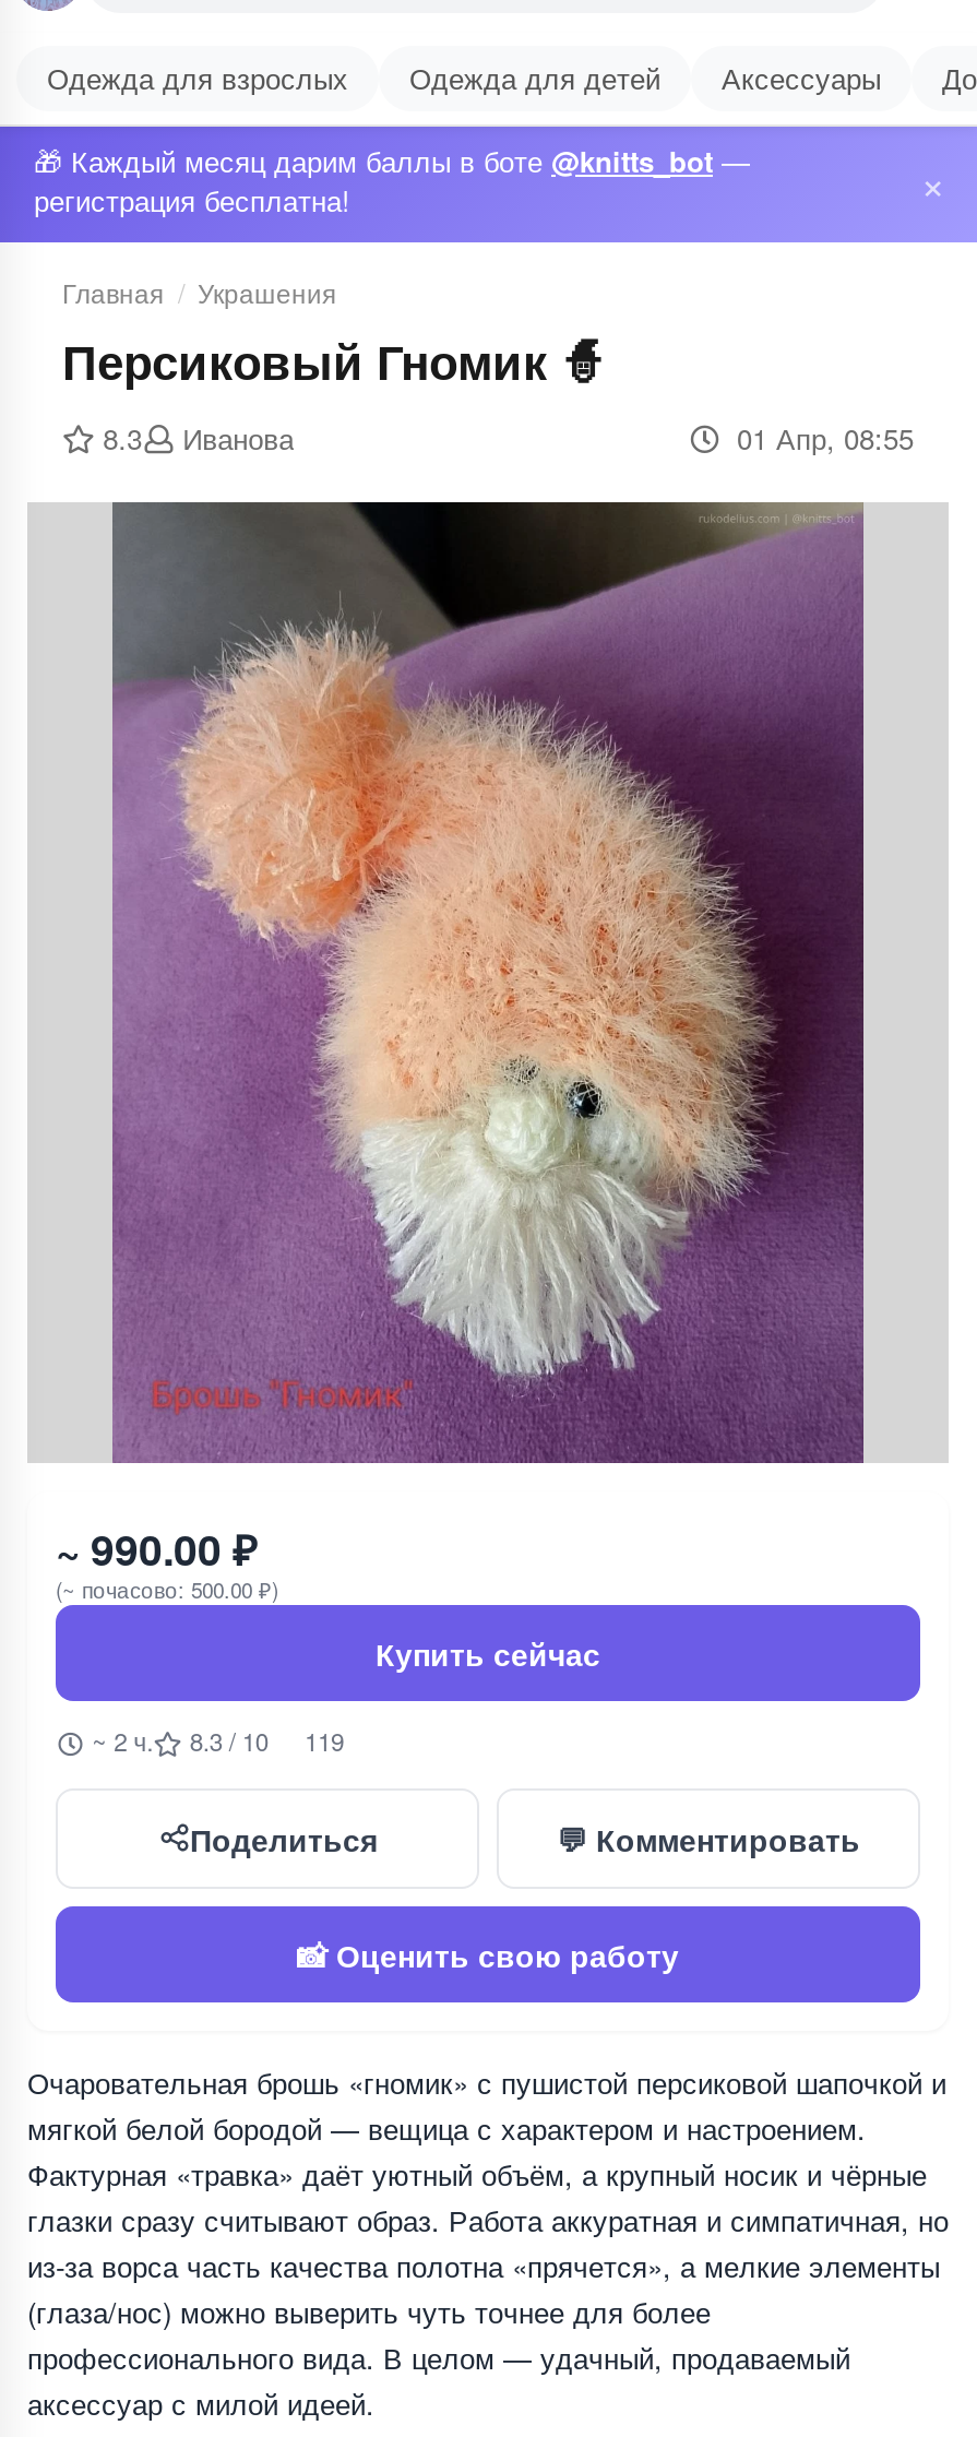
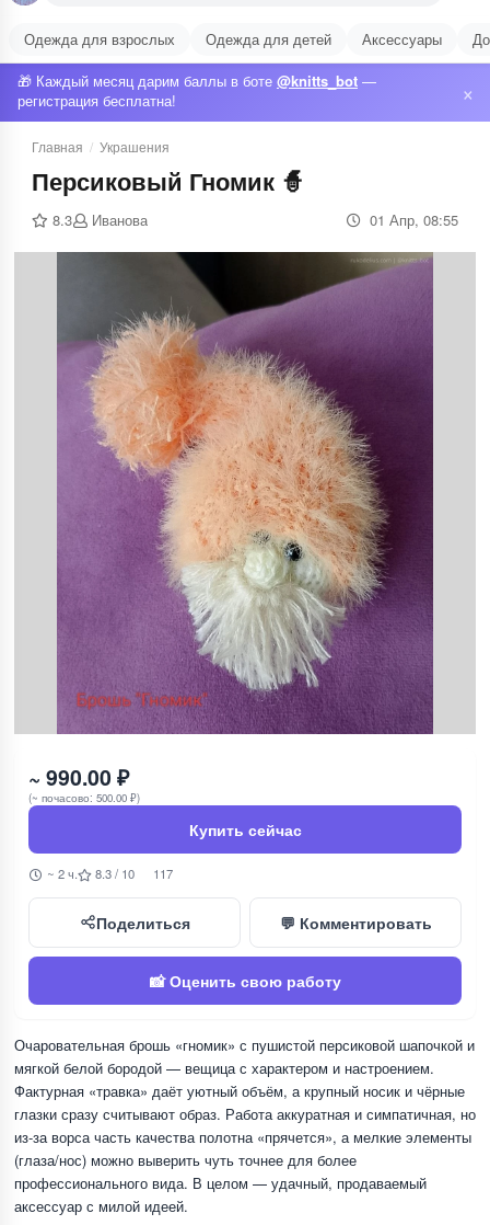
[92,1722,344,1757] ~ 2 ч. 8.3 / 10 119 -> [47,864,173,882] ~ 2 ч. 8.3 / 10 117

